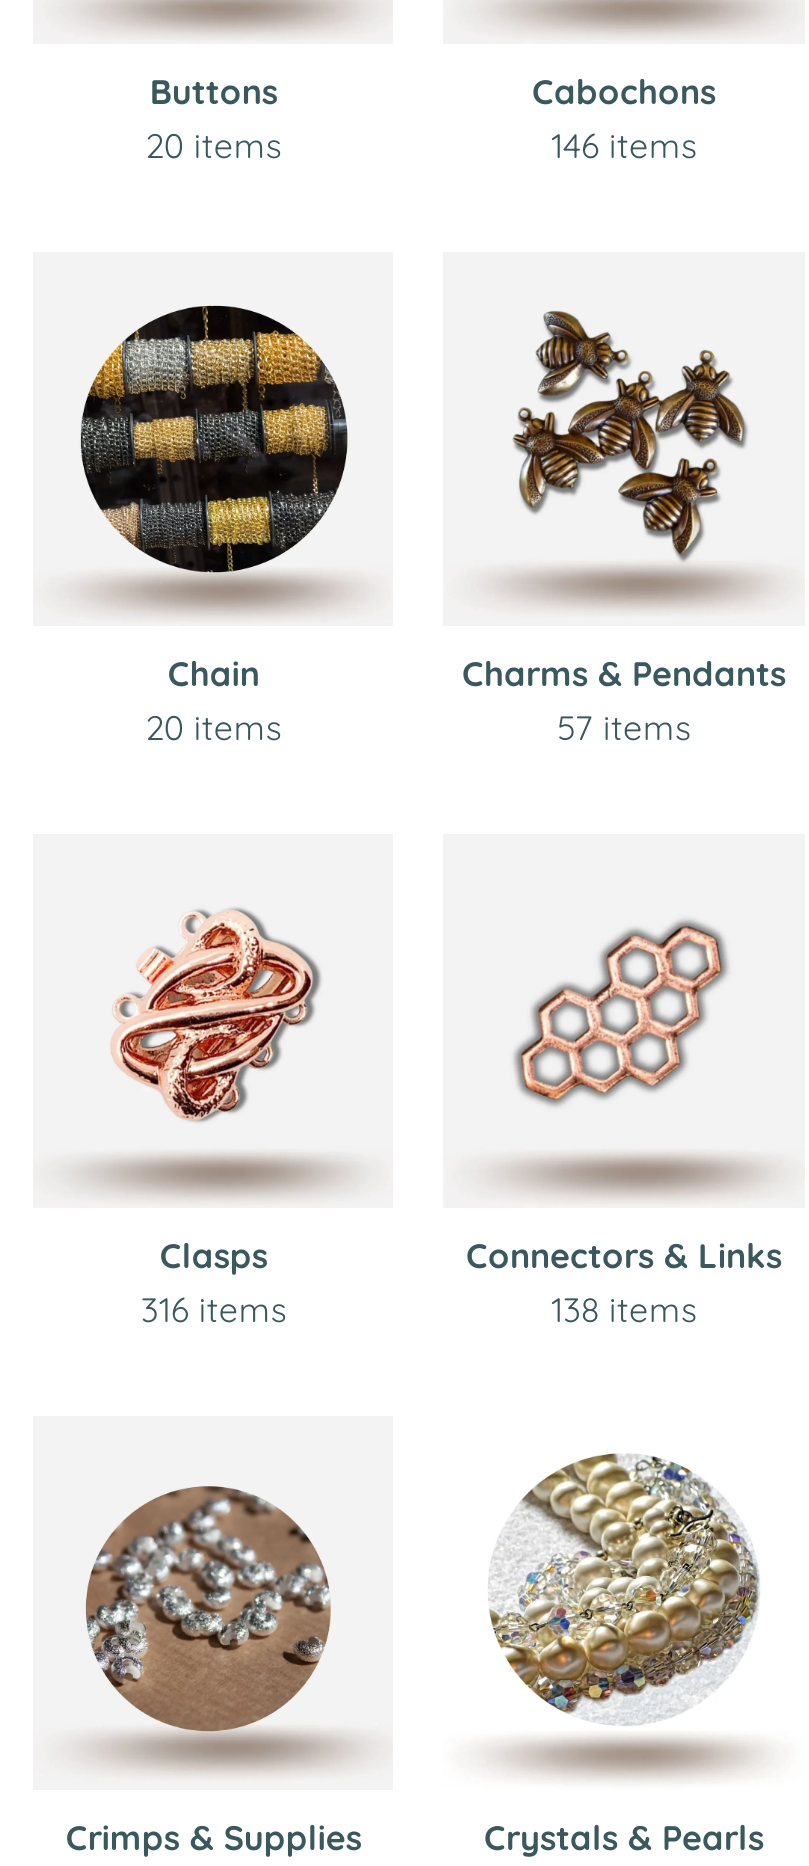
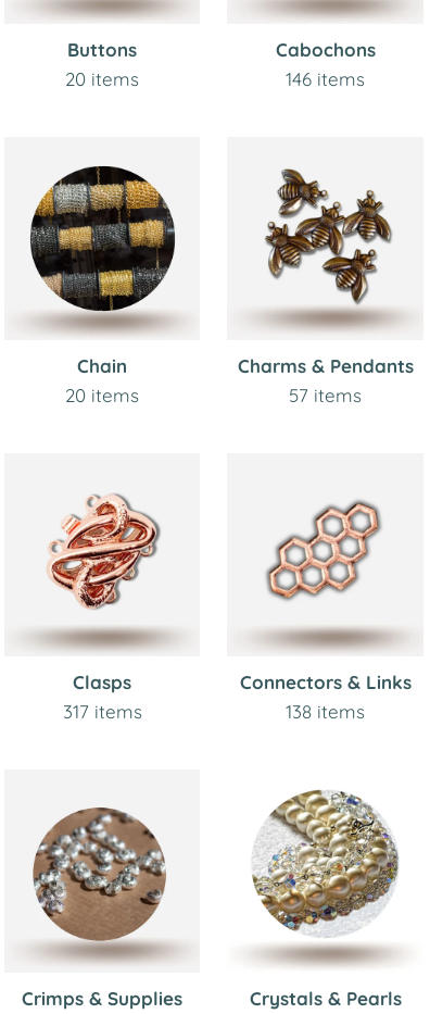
[141,1288,287,1330] 316 items -> [63,700,142,723] 317 items

